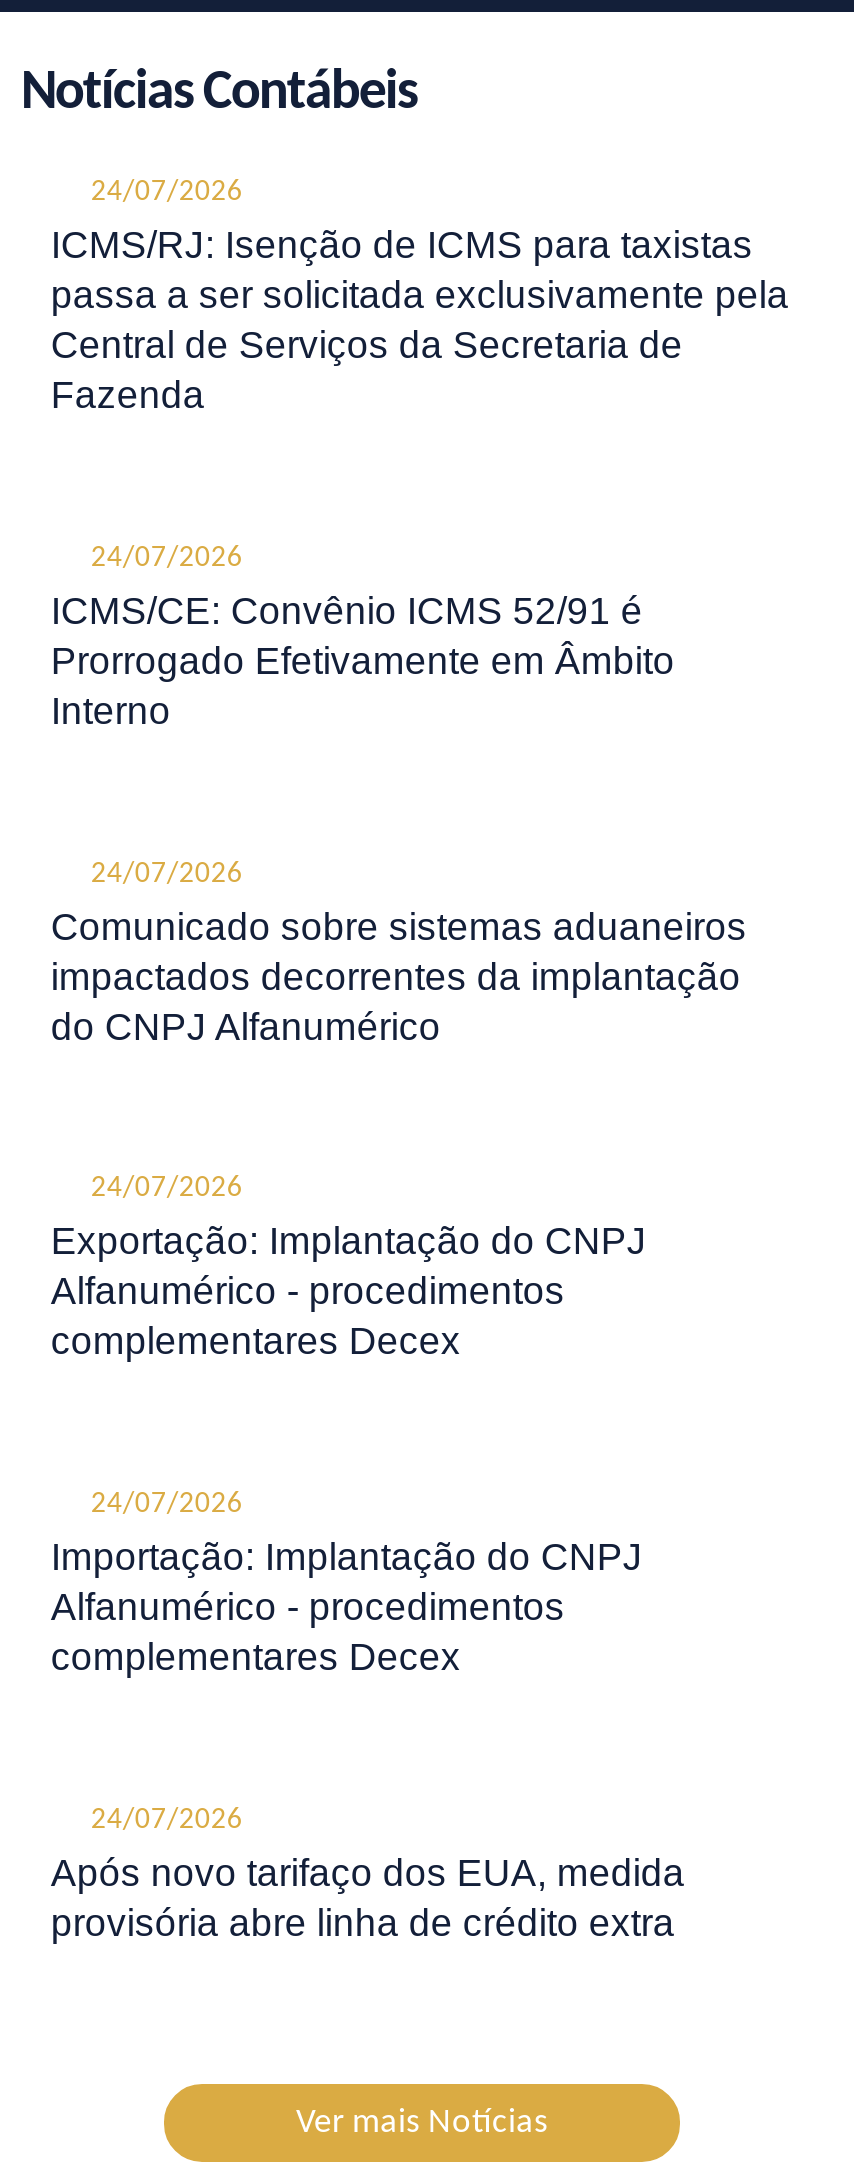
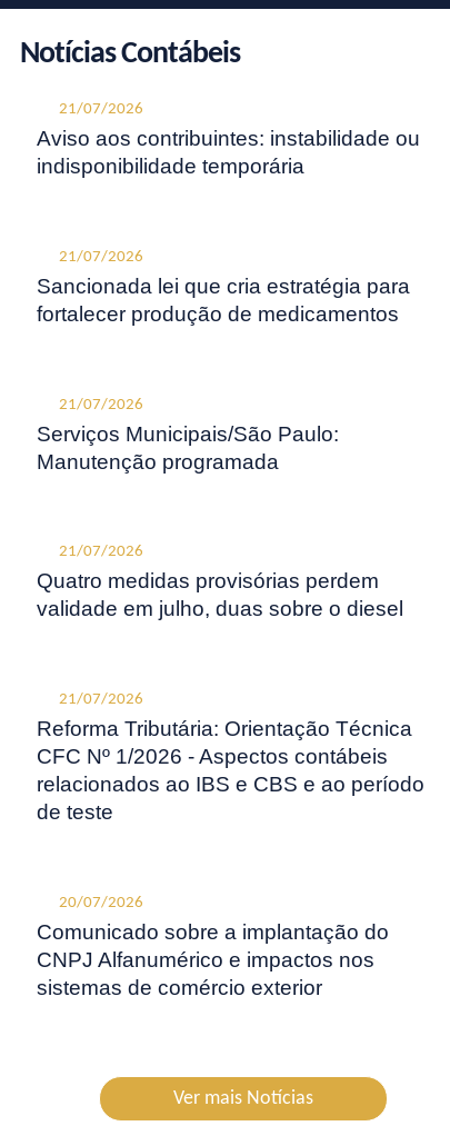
[51,179,789,417] 24/07/2026 | ICMS/RJ: Isenção de ICMS para taxistas | passa a ser solicitada exclusivamente pela | Central de Serviços da Secretaria de | Fazenda -> [37,101,420,178] 21/07/2026 | Aviso aos contribuintes: instabilidade ou | indisponibilidade temporária
[51,544,675,732] 24/07/2026 | ICMS/CE: Convênio ICMS 52/91 é | Prorrogado Efetivamente em Âmbito | Interno -> [37,249,410,326] 21/07/2026 | Sancionada lei que cria estratégia para | fortalecer produção de medicamentos
[51,859,747,1047] 24/07/2026 | Comunicado sobre sistemas aduaneiros | impactados decorrentes da implantação | do CNPJ Alfanumérico -> [37,396,339,473] 21/07/2026 | Serviços Municipais/São Paulo: | Manutenção programada
[51,1175,647,1363] 24/07/2026 | Exportação: Implantação do CNPJ | Alfanumérico - procedimentos | complementares Decex -> [37,544,404,621] 21/07/2026 | Quatro medidas provisórias perdem | validade em julho, duas sobre o diesel
[51,1490,643,1678] 24/07/2026 | Importação: Implantação do CNPJ | Alfanumérico - procedimentos | complementares Decex -> [37,691,425,824] 21/07/2026 | Reforma Tributária: Orientação Técnica | CFC Nº 1/2026 - Aspectos contábeis | relacionados ao IBS e CBS e ao período | de teste
[51,1805,685,1943] 24/07/2026 | Após novo tarifaço dos EUA, medida | provisória abre linha de crédito extra -> [37,894,389,999] 20/07/2026 | Comunicado sobre a implantação do | CNPJ Alfanumérico e impactos nos | sistemas de comércio exterior

